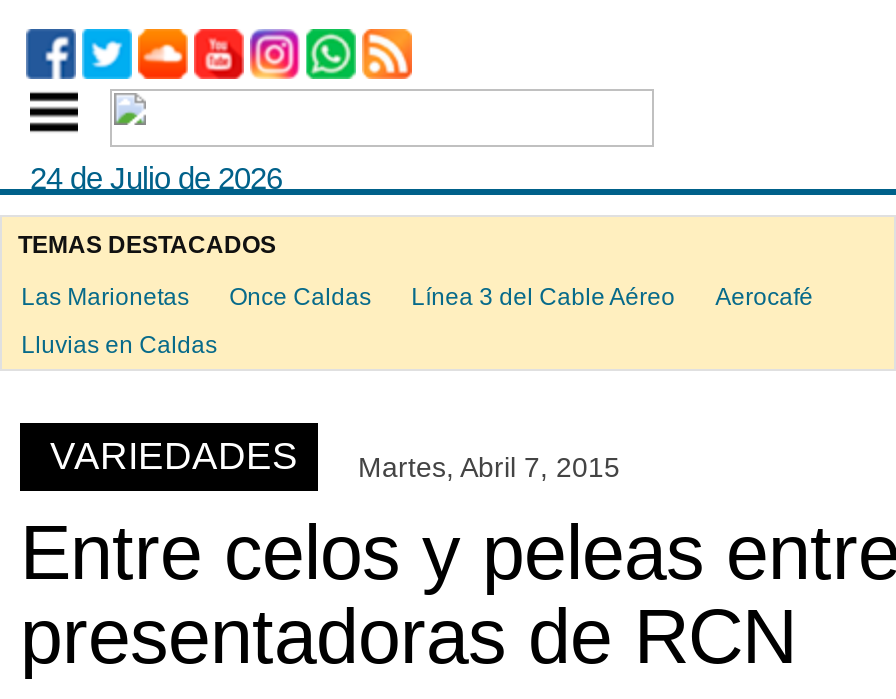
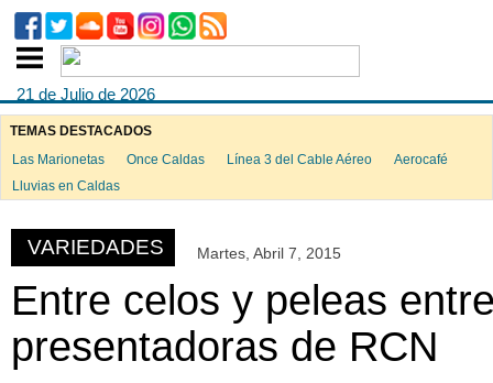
[30,161,282,195] 24 de Julio de 2026 -> [17,85,155,103] 21 de Julio de 2026

